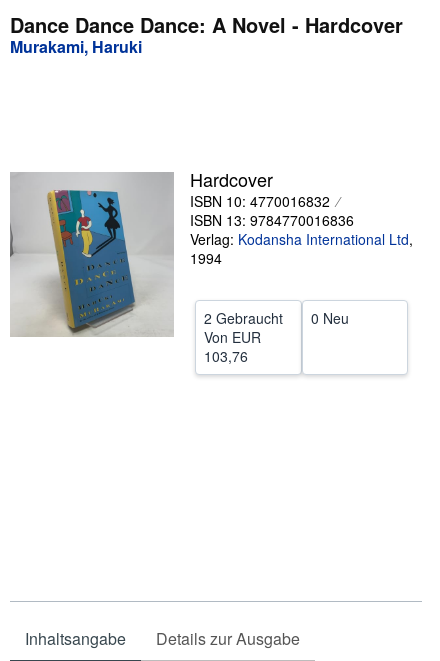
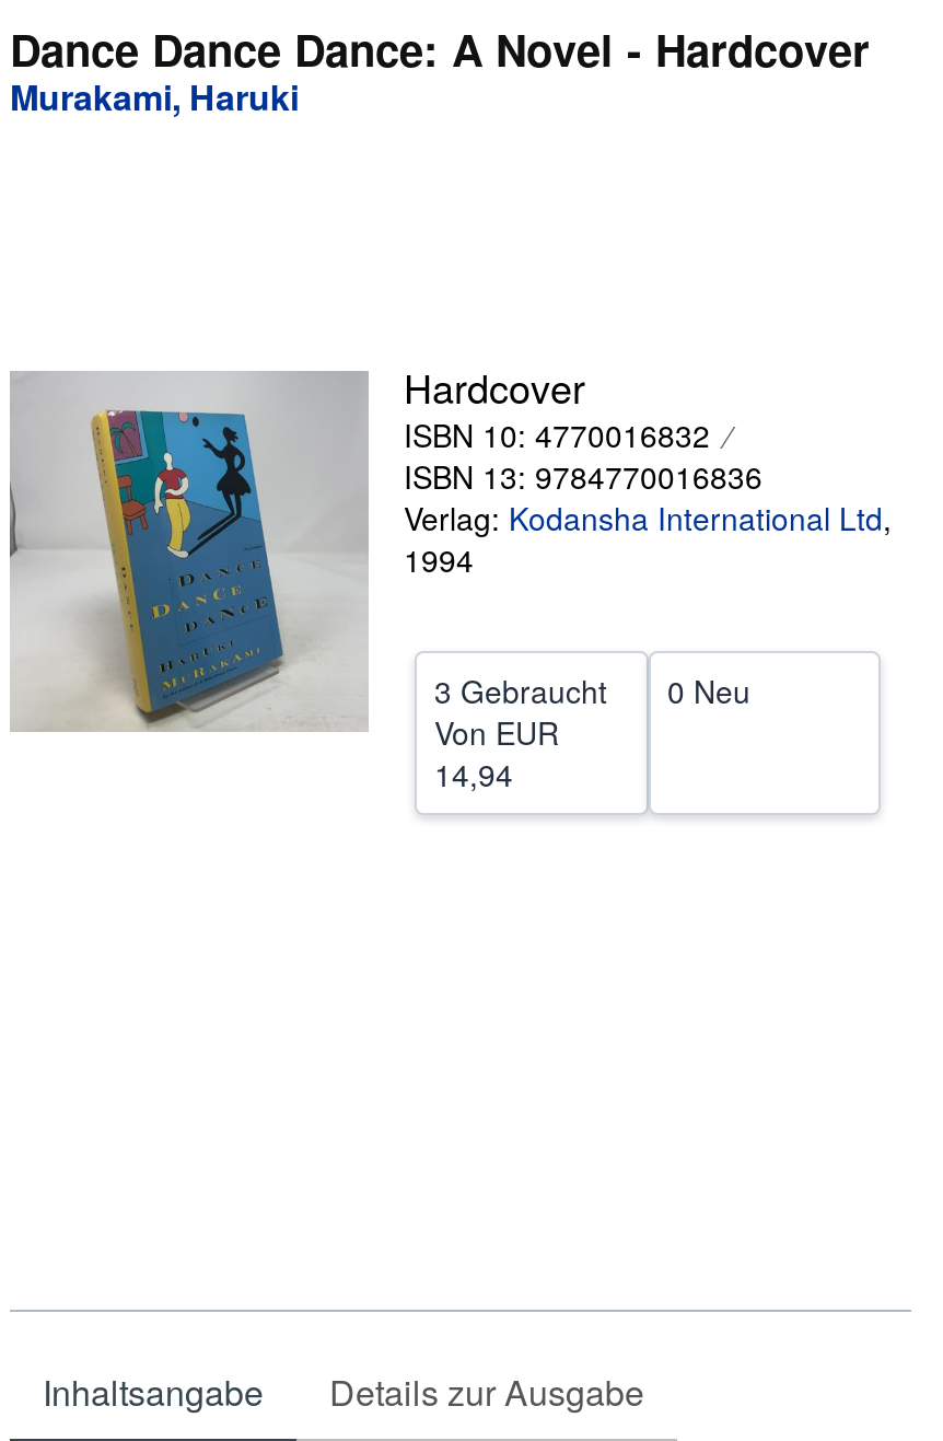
[204,308,348,328] 2 Gebraucht 0 Neu -> [434,669,750,712] 3 Gebraucht 0 Neu
[204,346,248,366] 103,76 -> [434,752,513,795] 14,94

